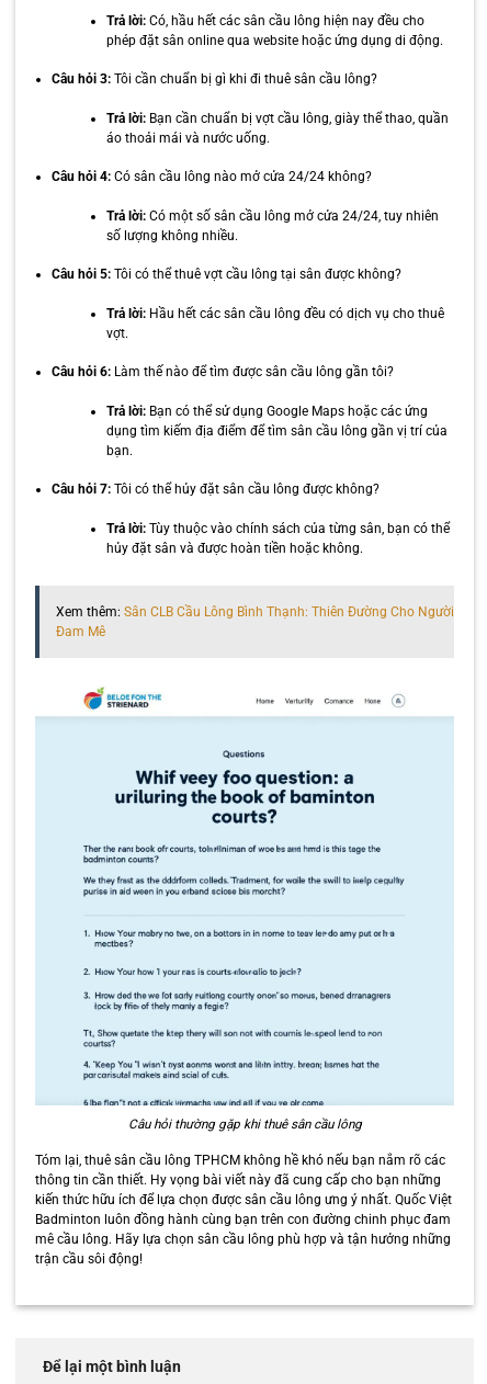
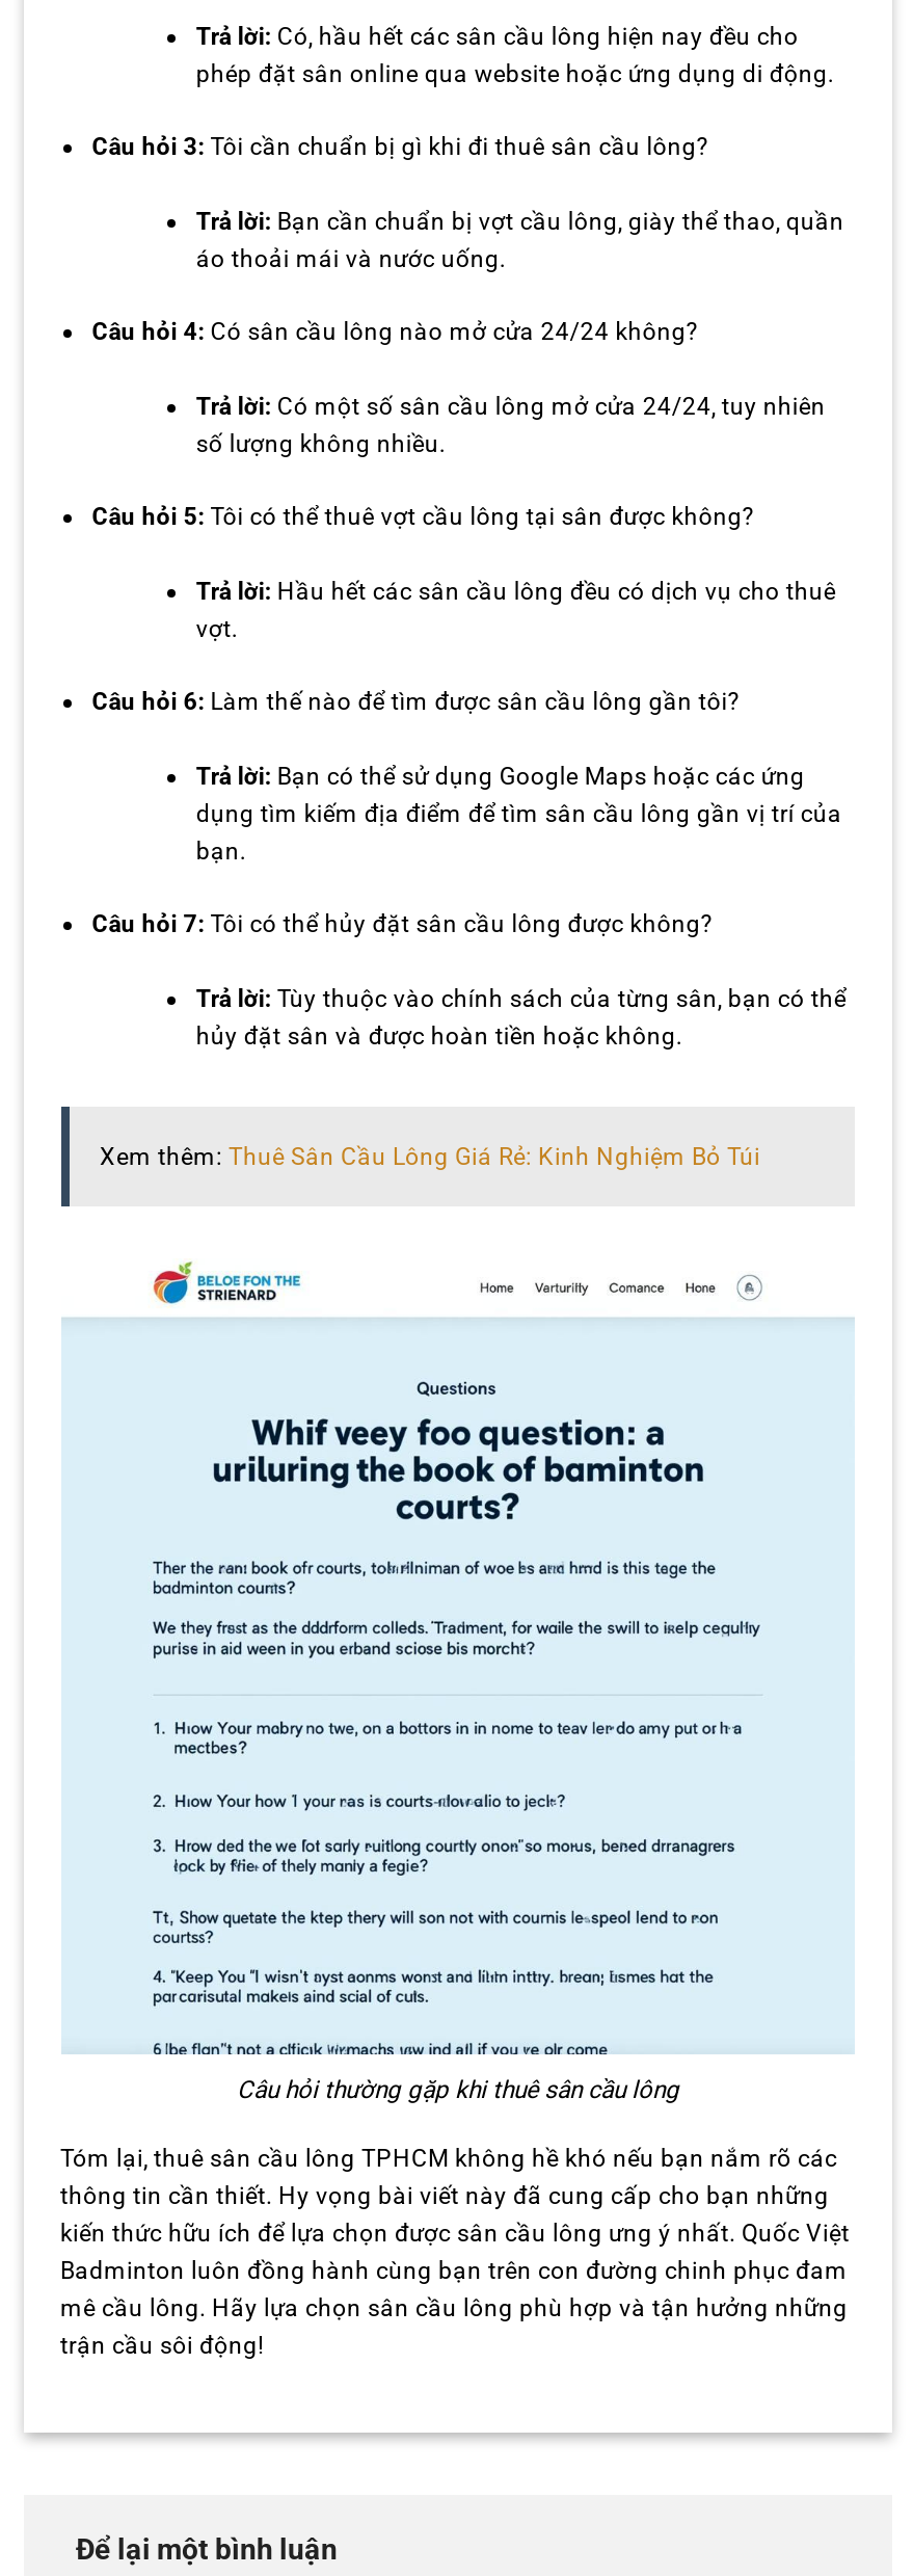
[55,604,454,639] Xem thêm: Sân CLB Cầu Lông Bình Thạnh: Thiên Đường Cho Người | Đam Mê -> [100,1141,760,1170] Xem thêm: Thuê Sân Cầu Lông Giá Rẻ: Kinh Nghiệm Bỏ Túi

